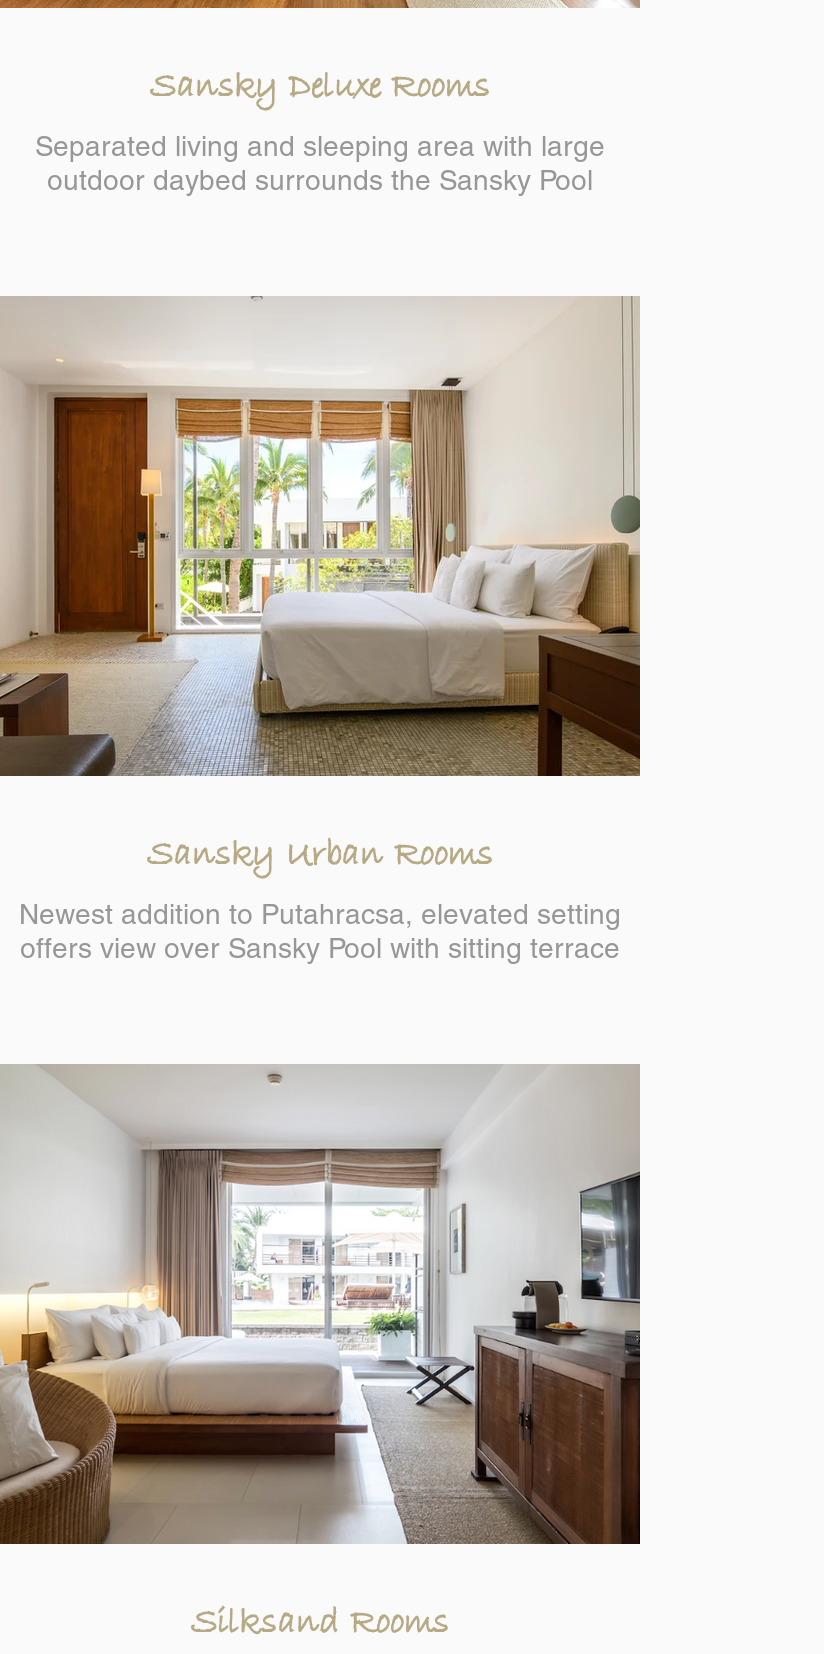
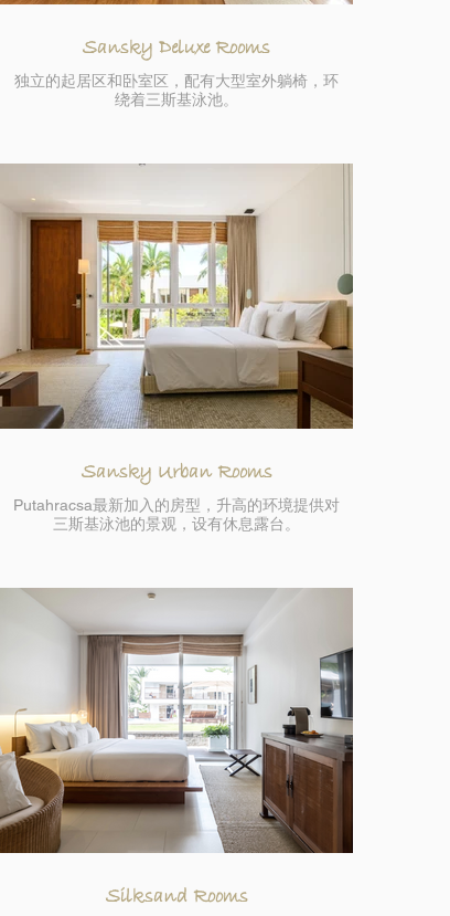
[35,130,605,196] Separated living and sleeping area with large | outdoor daybed surrounds the Sansky Pool -> [14,72,339,109] 独立的起居区和卧室区，配有大型室外躺椅，环 | 绕着三斯基泳池。
[19,898,621,964] Newest addition to Putahracsa, elevated setting | offers view over Sansky Pool with sitting terrace -> [13,496,340,533] Putahracsa最新加入的房型，升高的环境提供对 | 三斯基泳池的景观，设有休息露台。

